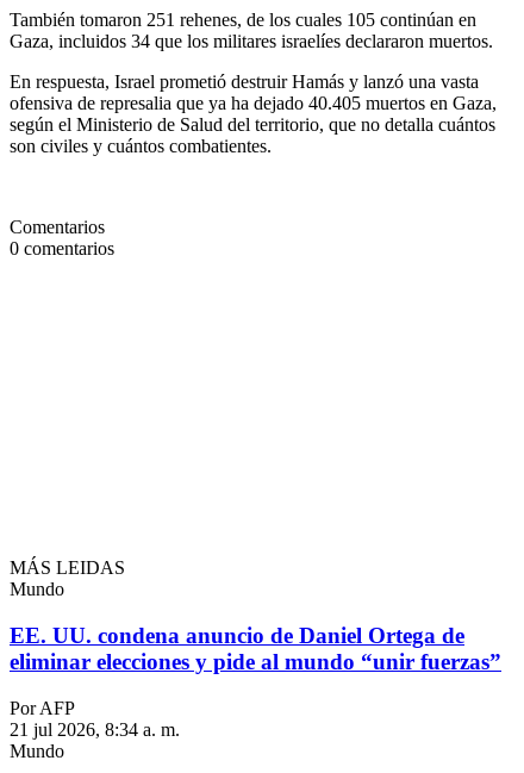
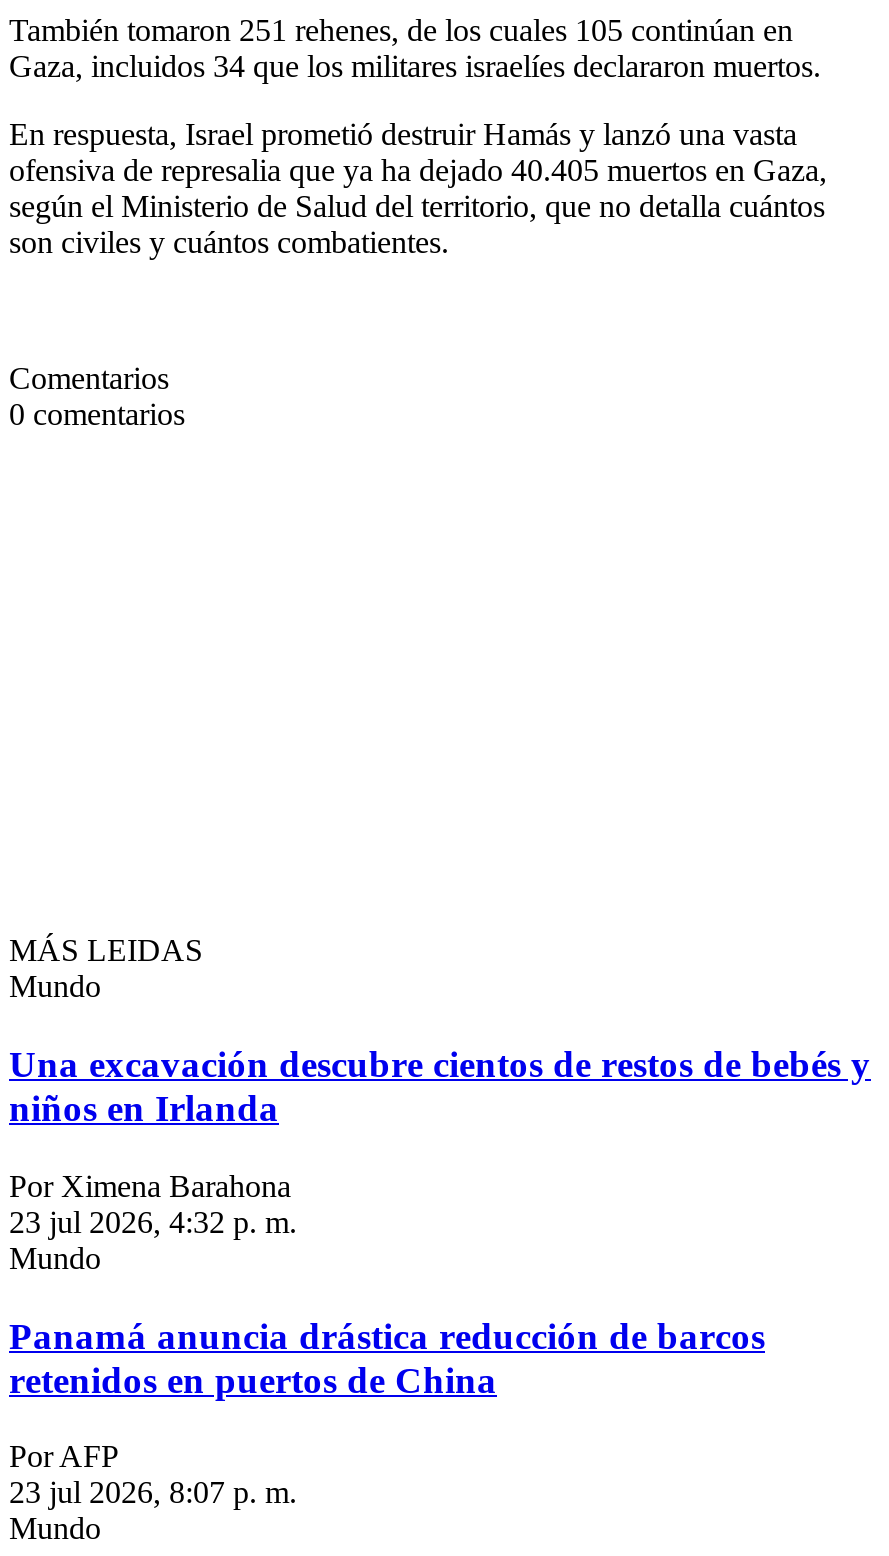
[10,623,501,674] EE. UU. condena anuncio de Daniel Ortega de | eliminar elecciones y pide al mundo “unir fuerzas” -> [9,1043,871,1400] Una excavación descubre cientos de restos de bebés y | niños en Irlanda | Por Ximena Barahona | 23 jul 2026, 4:32 p. m. | Mundo | Panamá anuncia drástica reducción de barcos | retenidos en puertos de China
[10,719,180,739] 21 jul 2026, 8:34 a. m. -> [9,1475,297,1509] 23 jul 2026, 8:07 p. m.

